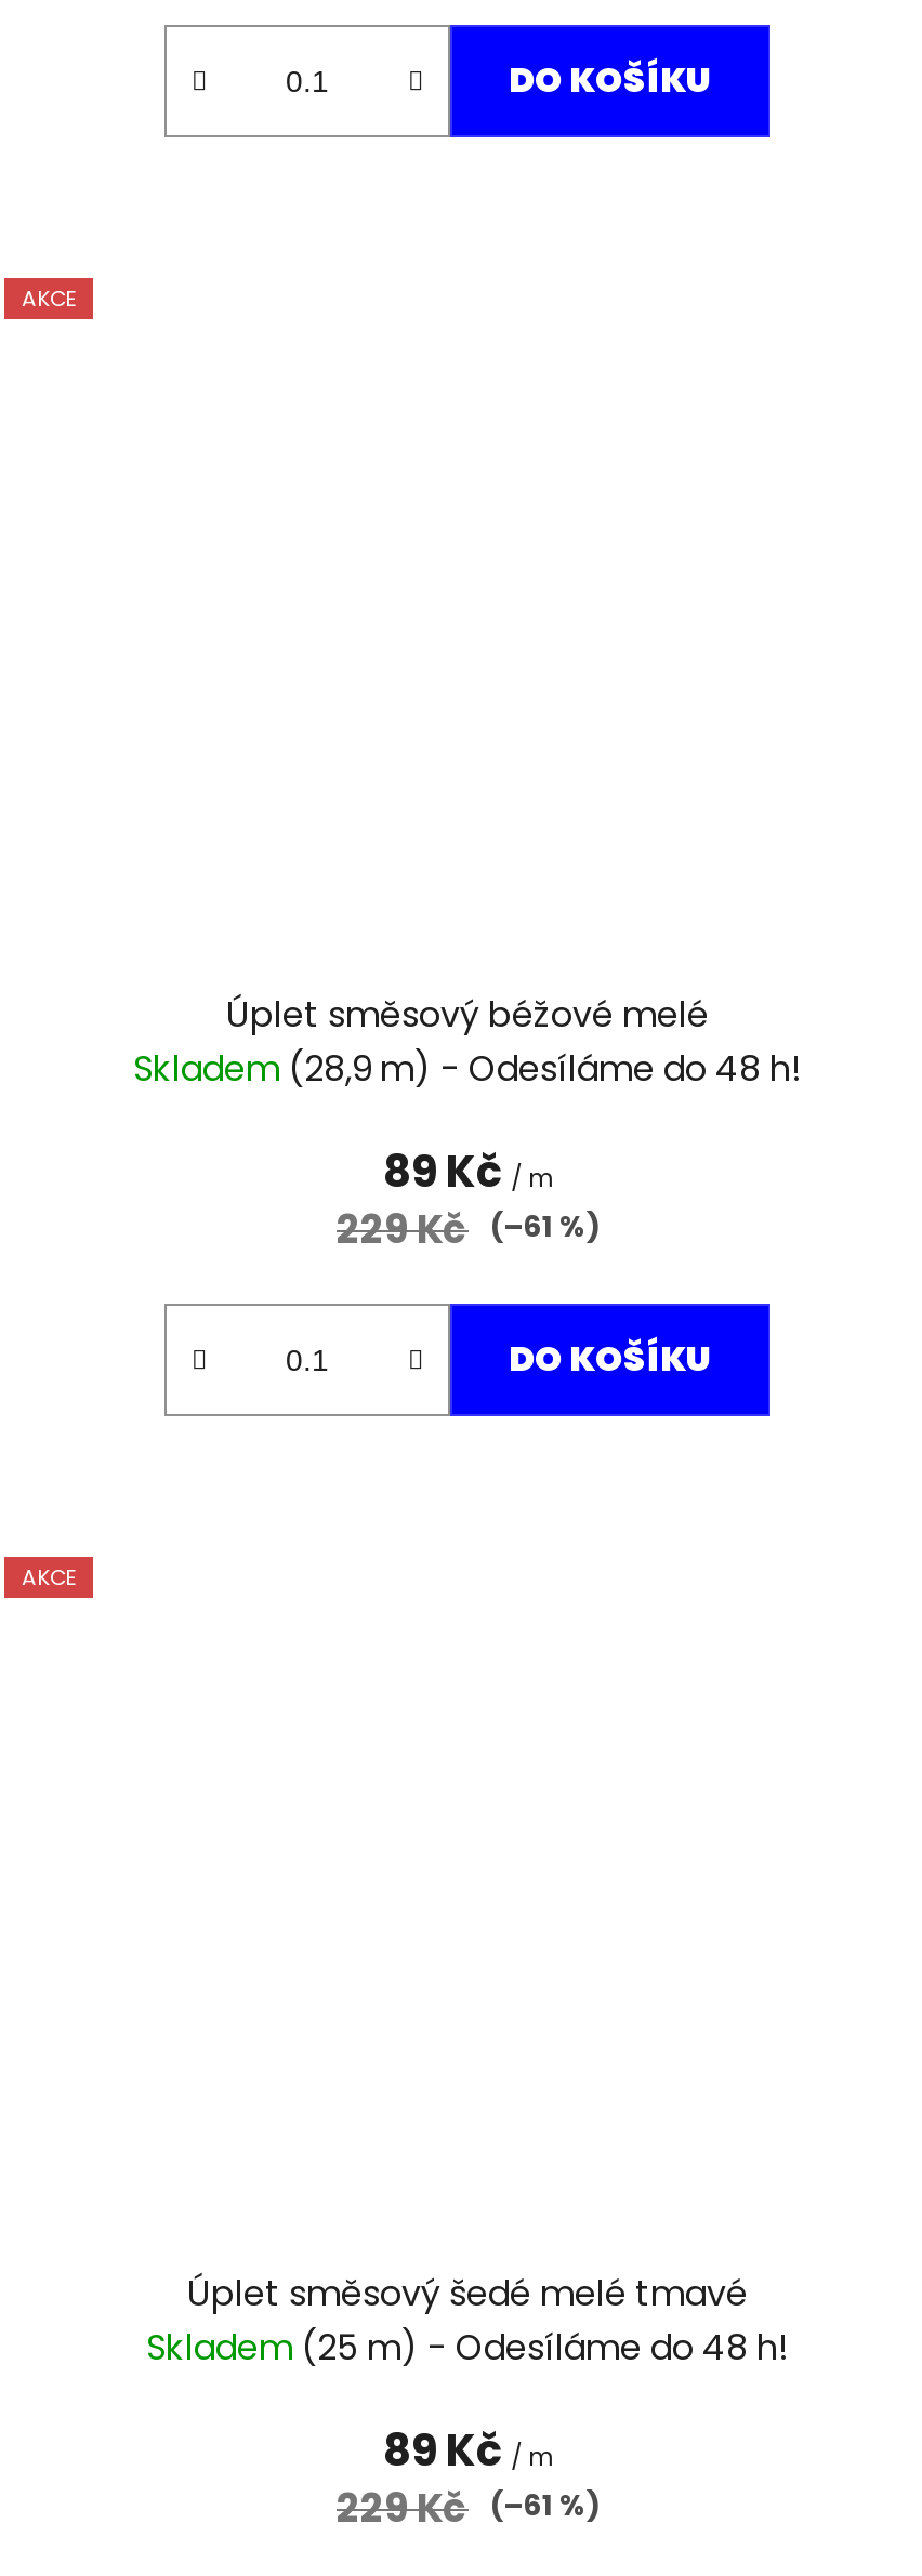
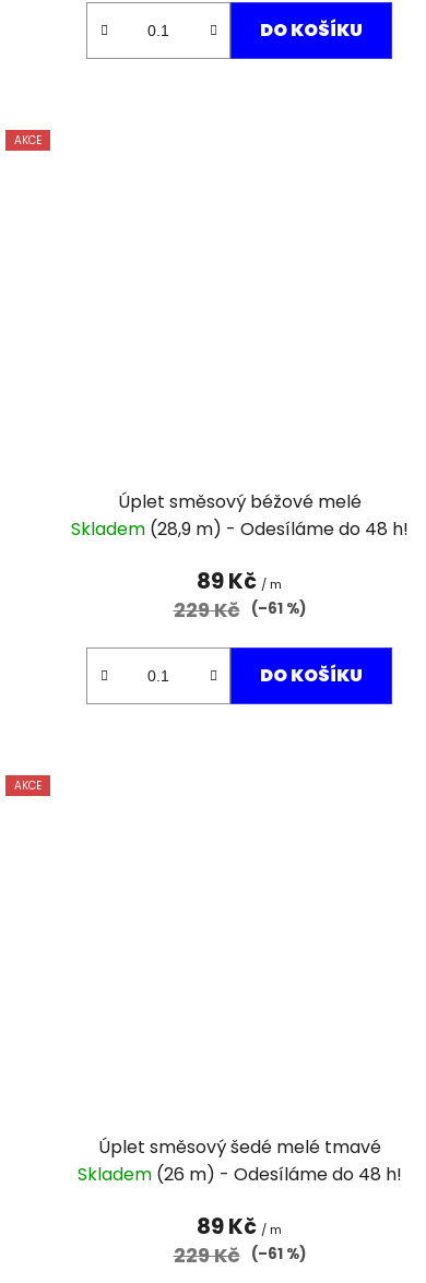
[146,2322,419,2372] Skladem (25 m) -> [77,1162,215,1187] Skladem (26 m)

